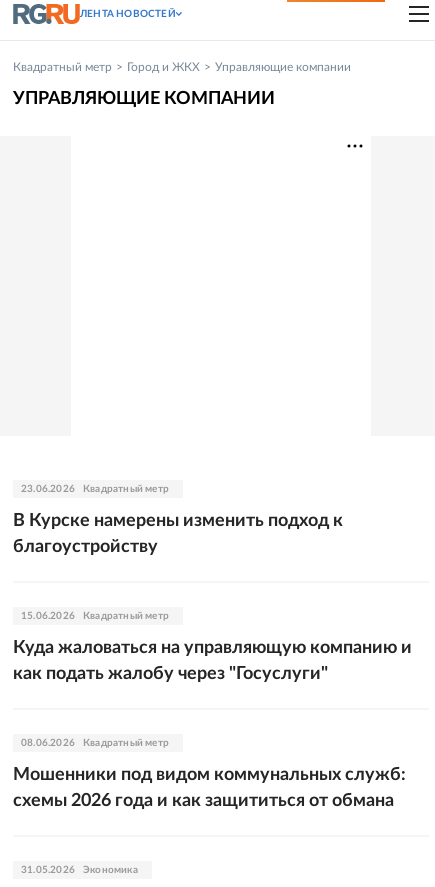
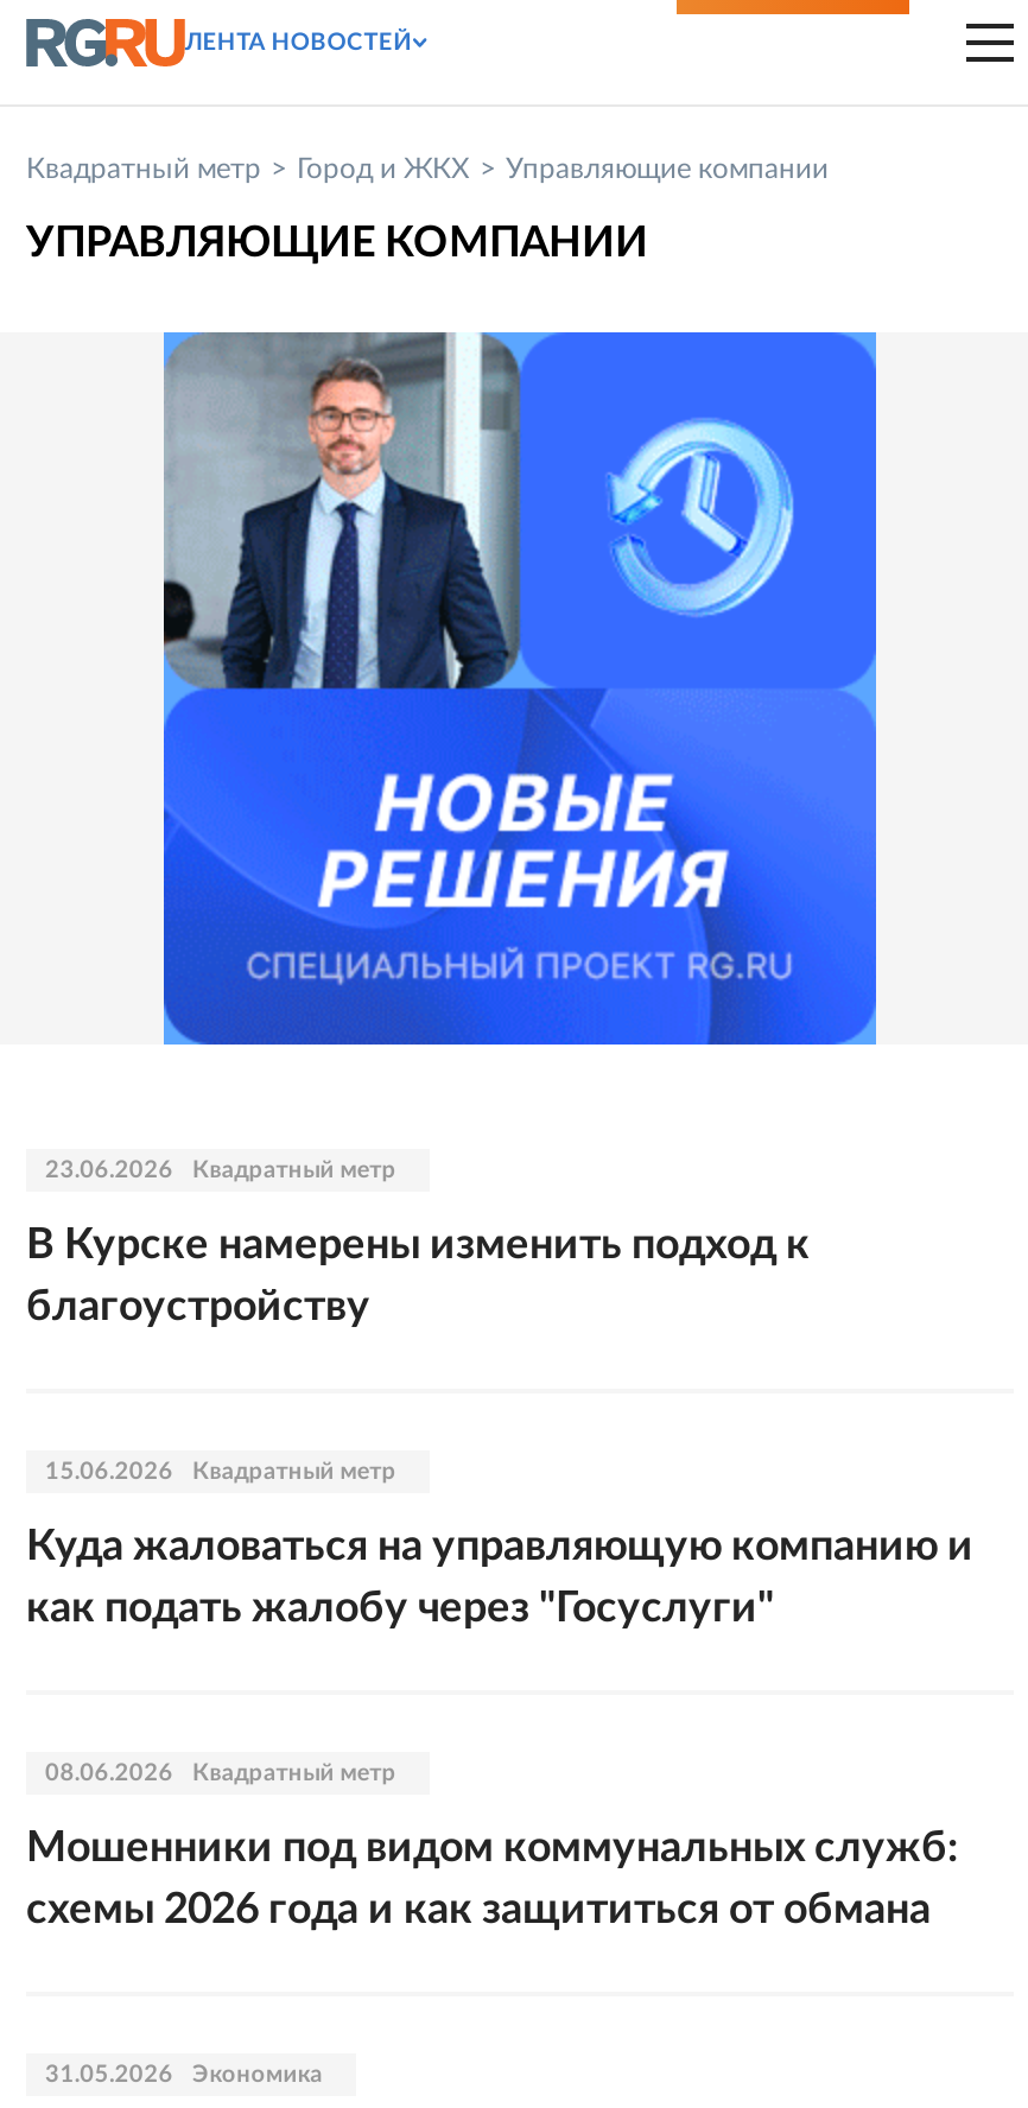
none -> [161,330,878,1047] [image]

